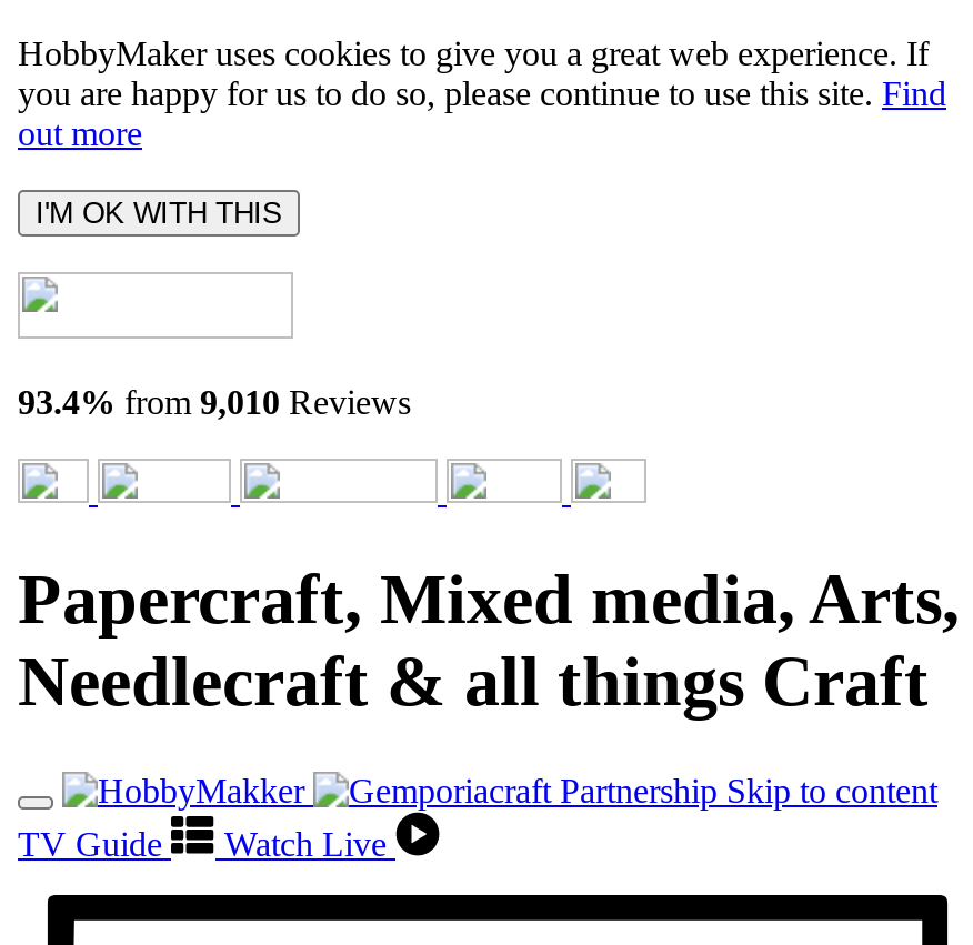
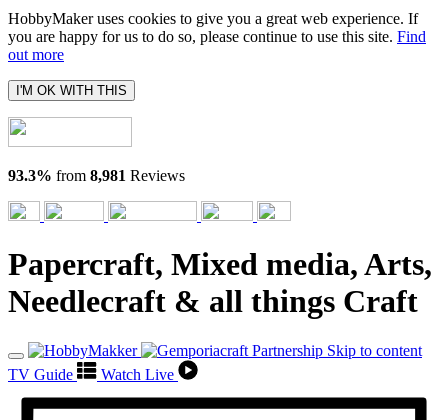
[18,383,411,421] 93.4% from 9,010 Reviews -> [8,167,185,184] 93.3% from 8,981 Reviews

